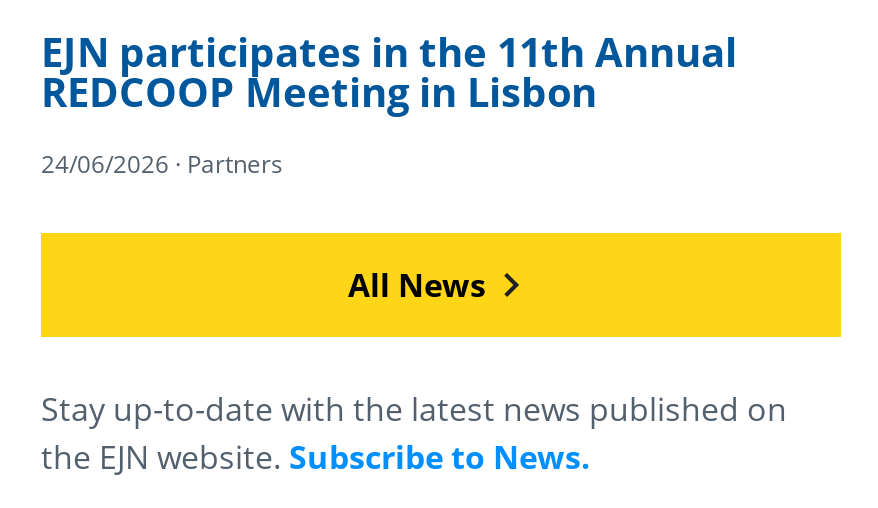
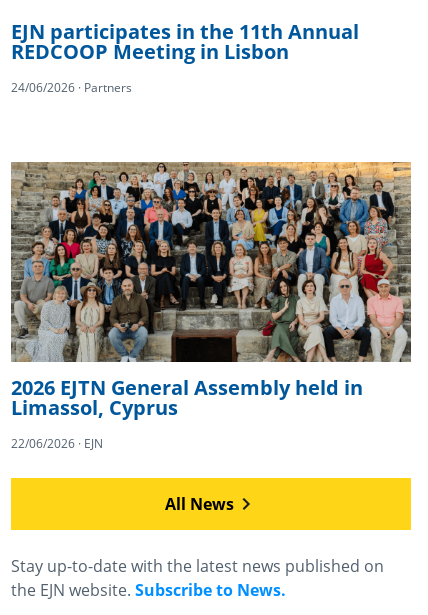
none -> [10,161,412,452] [image] | 2026 EJTN General Assembly held in | Limassol, Cyprus | 22/06/2026 · EJN

